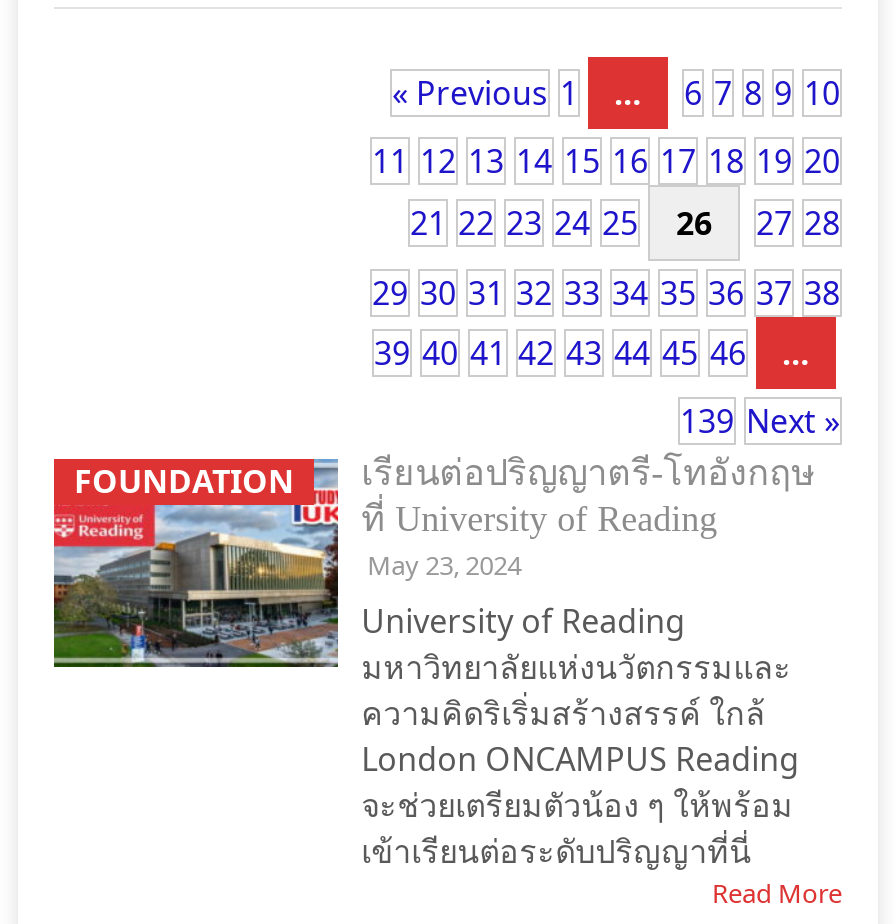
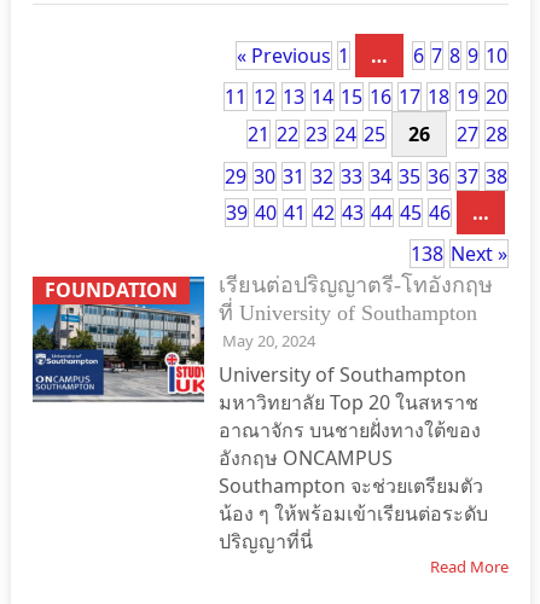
[680,399,840,443] 139 Next » -> [411,240,507,267] 138 Next »
[52,457,799,873] [image] | ที่ University of Reading | May 23, 2024 | University of Reading | มหาวิทยาลัยแห่งนวัตกรรมและ | ความคิดริเริ่มสร้างสรรค์ ใกล้ | London ONCAMPUS Reading | จะช่วยเตรียมตัวน้อง ๆ ให้พร้อม | เข้าเรียนต่อระดับปริญญาที่นี่ -> [31,277,488,554] [image] | ที่ University of Southampton | May 20, 2024 | University of Southampton | มหาวิทยาลัย Top 20 ในสหราช | อาณาจักร บนชายฝั่งทางใต้ของ | อังกฤษ ONCAMPUS | Southampton จะช่วยเตรียมตัว | น้อง ๆ ให้พร้อมเข้าเรียนต่อระดับ | ปริญญาที่นี่

